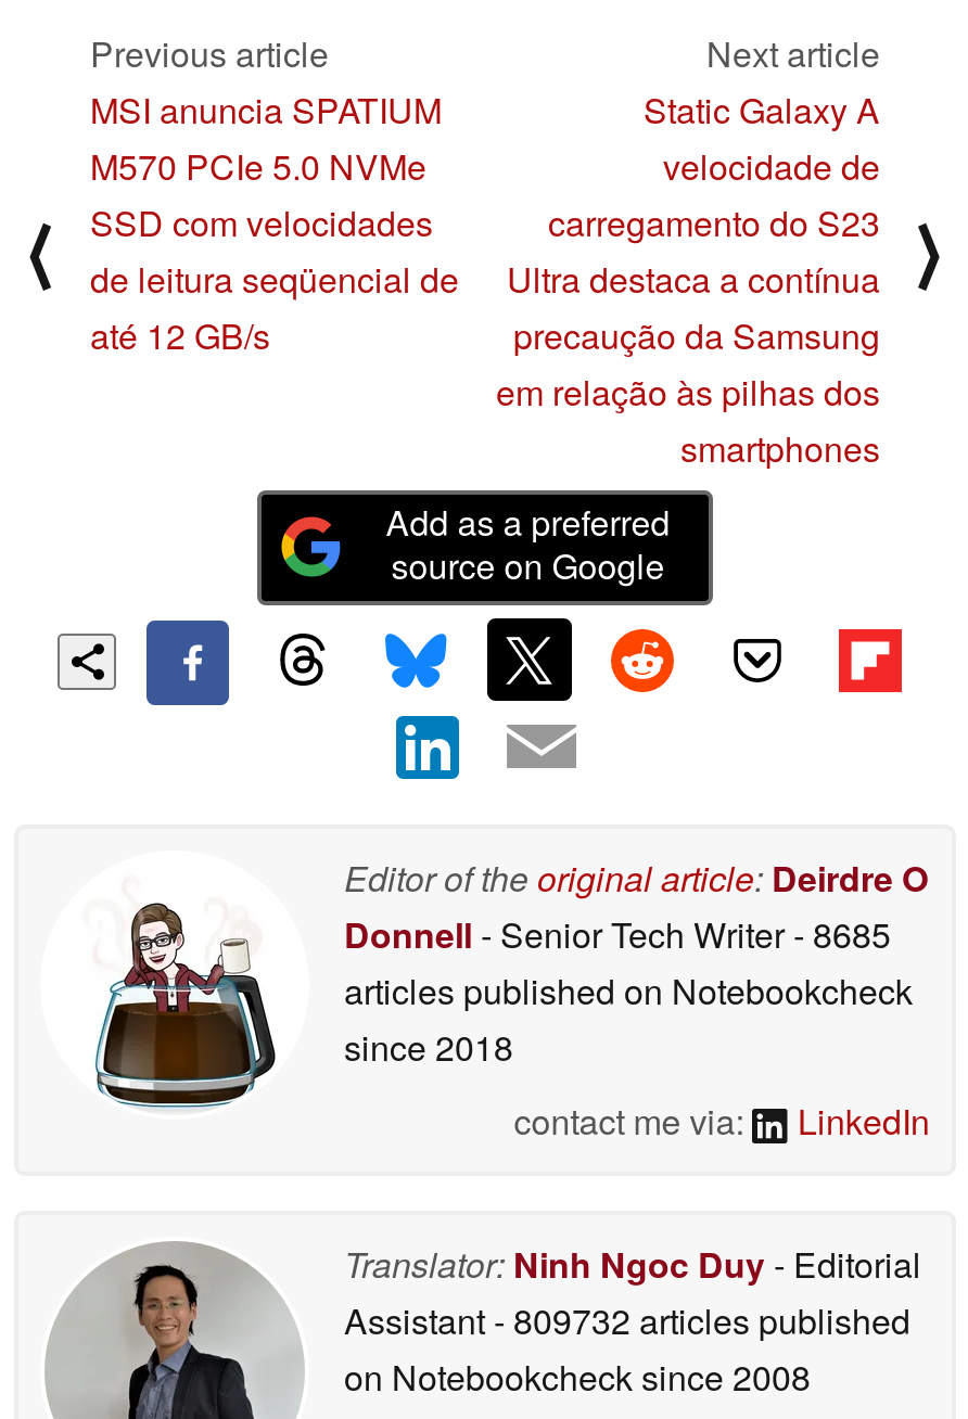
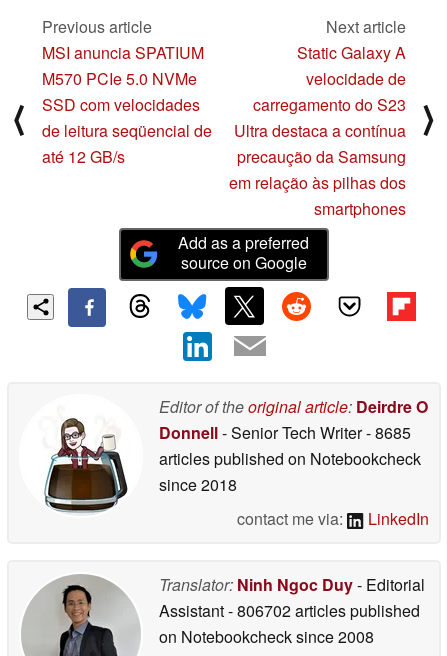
[344,1296,910,1346] Assistant - 809732 articles published -> [159,599,420,622] Assistant - 806702 articles published

